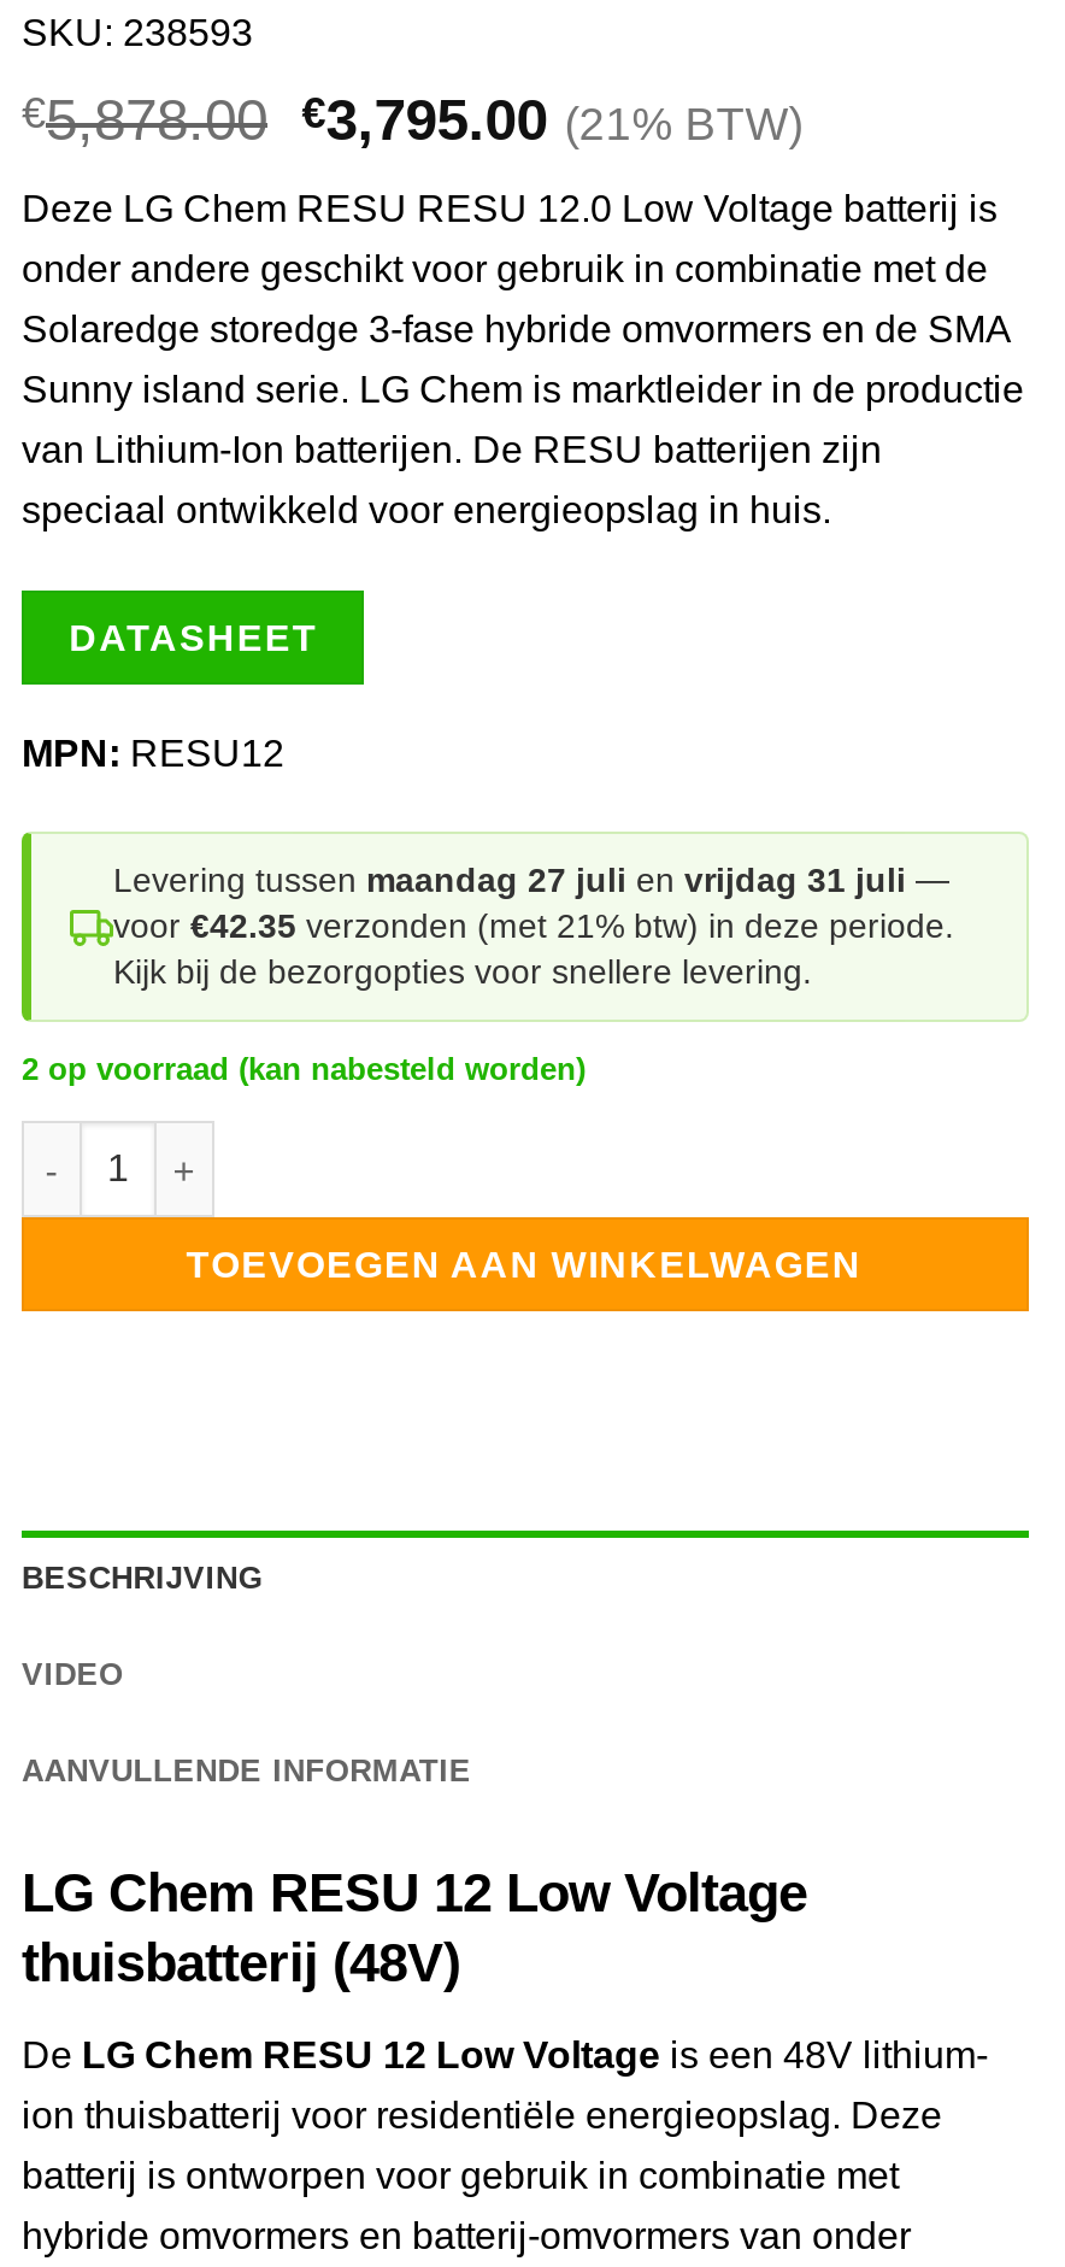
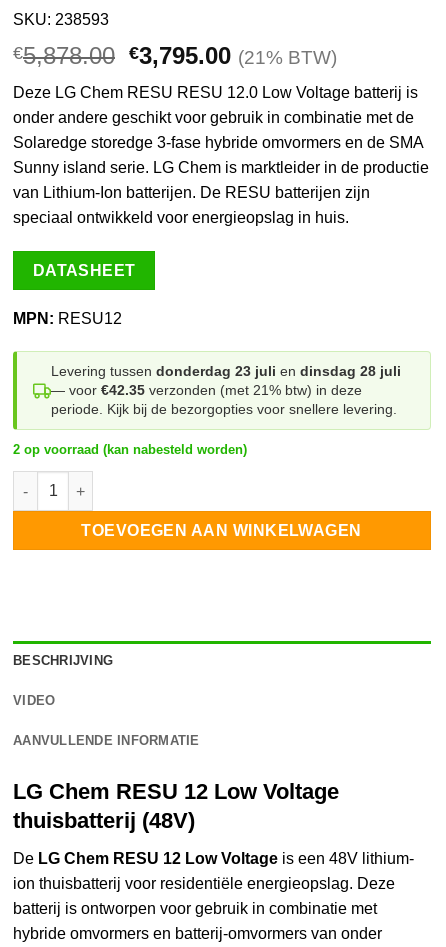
[113,861,954,991] Levering tussen maandag 27 juli en vrijdag 31 juli — | voor €42.35 verzonden (met 21% btw) in deze periode. | Kijk bij de bezorgopties voor snellere levering. -> [51,363,401,417] Levering tussen donderdag 23 juli en dinsdag 28 juli | — voor €42.35 verzonden (met 21% btw) in deze | periode. Kijk bij de bezorgopties voor snellere levering.

